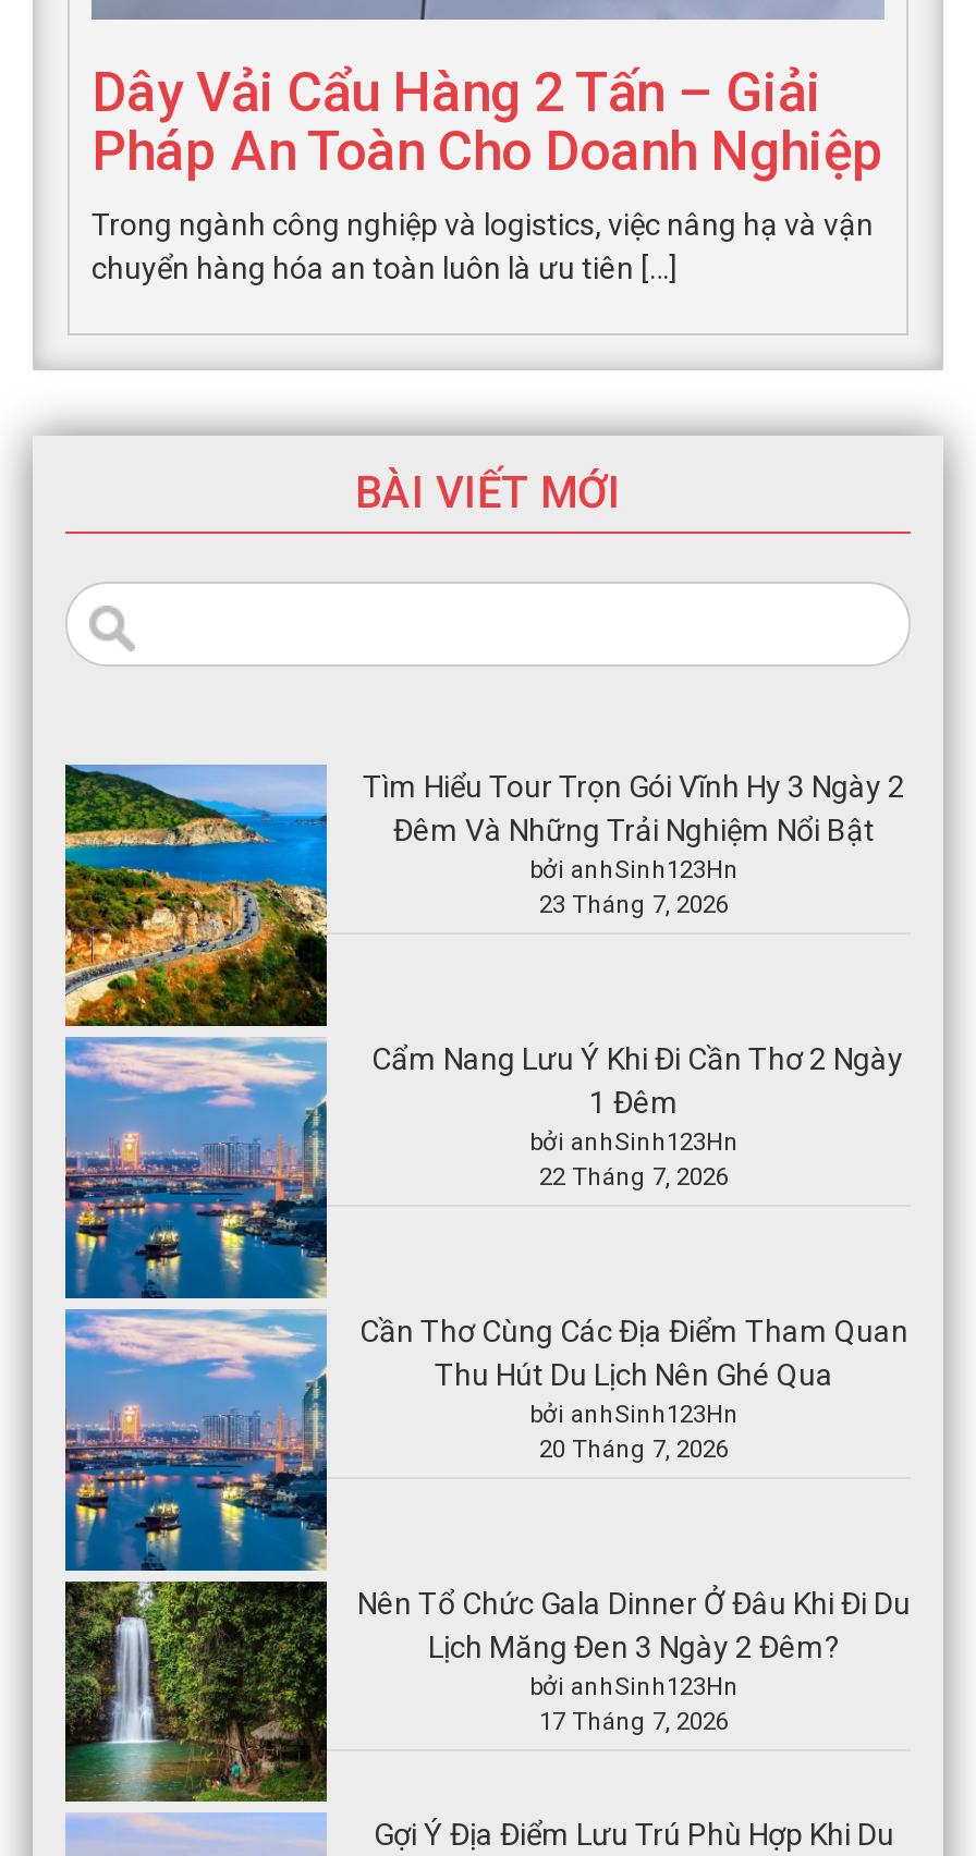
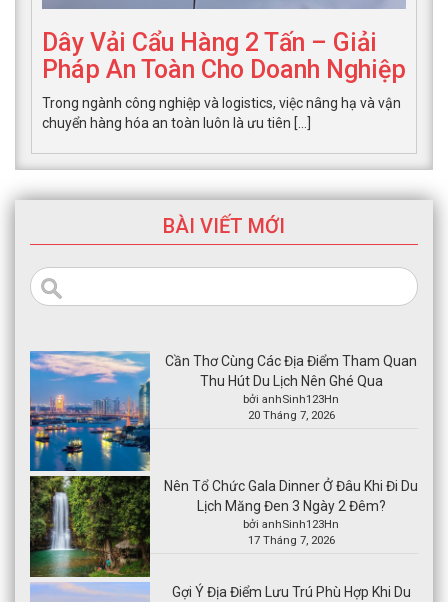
[63,765,905,1301] [image] | Tìm Hiểu Tour Trọn Gói Vĩnh Hy 3 Ngày 2 | Đêm Và Những Trải Nghiệm Nổi Bật | bởi anhSinh123Hn | 23 Tháng 7, 2026 -> none
[365,1041,903,1191] Cẩm Nang Lưu Ý Khi Đi Cần Thơ 2 Ngày | 1 Đêm | bởi anhSinh123Hn | 22 Tháng 7, 2026 -> none

